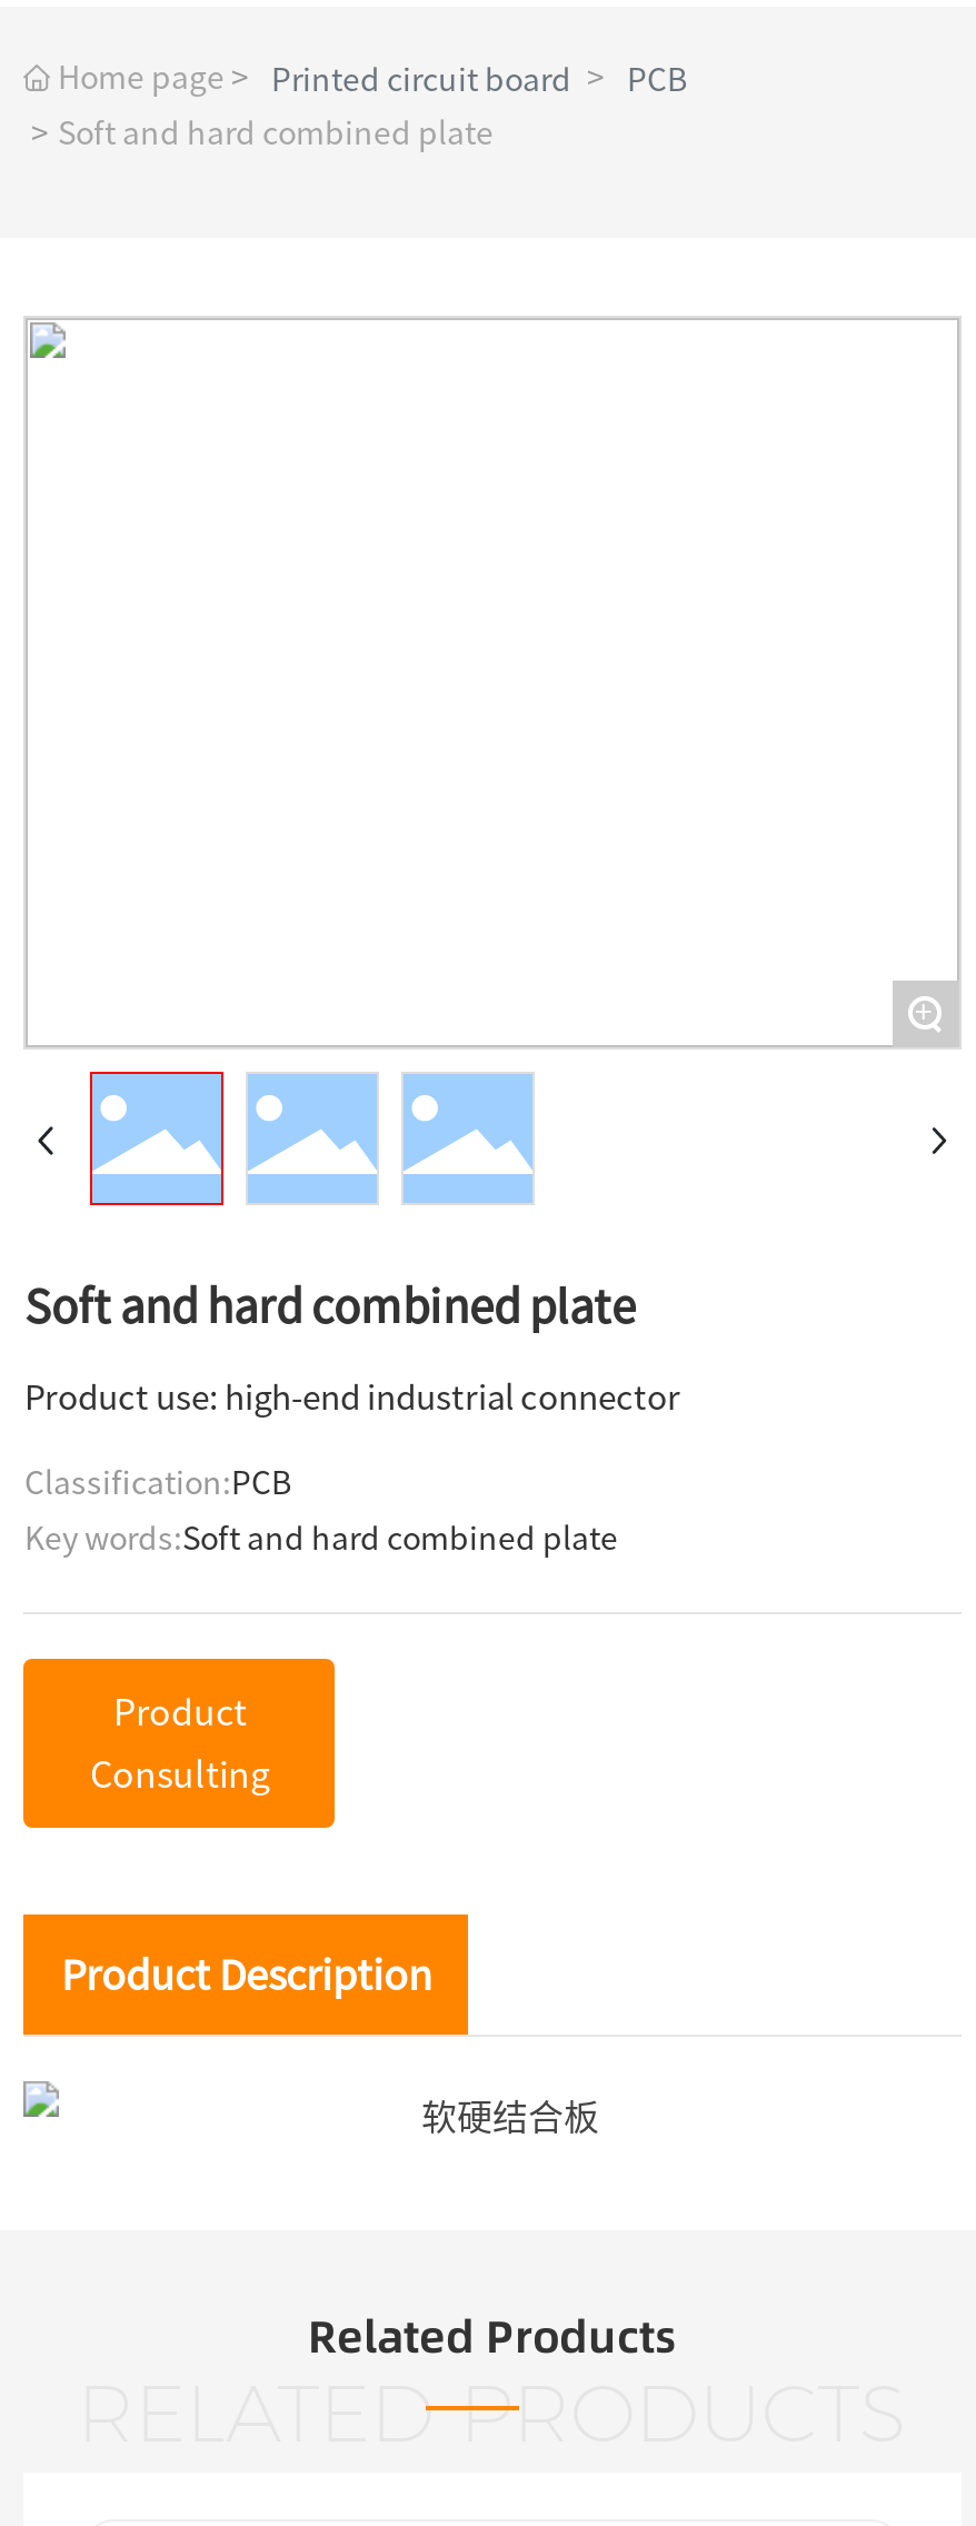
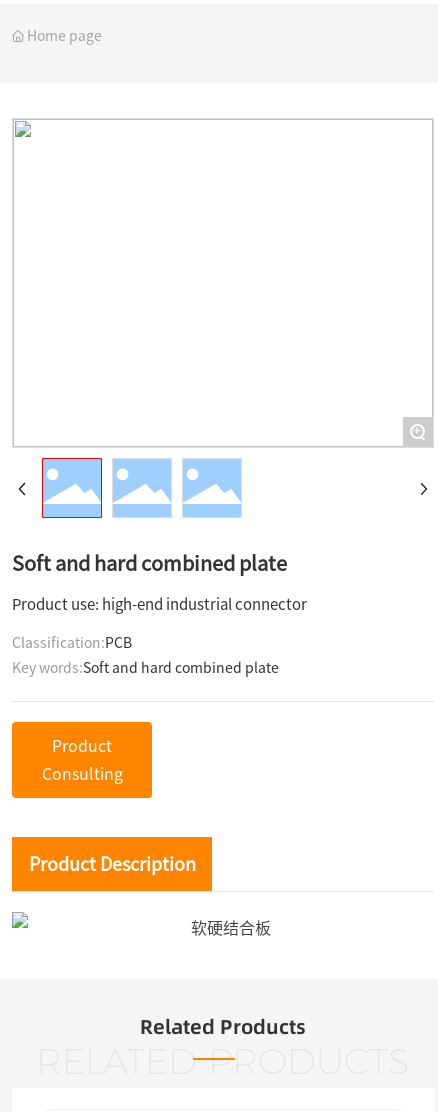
[58,64,687,149] Printed circuit board | PCB | Soft and hard combined plate -> none

